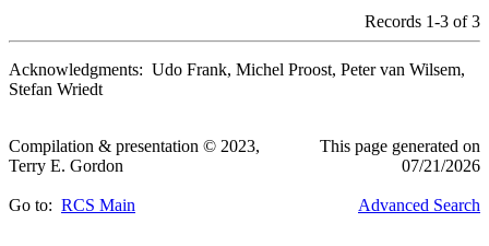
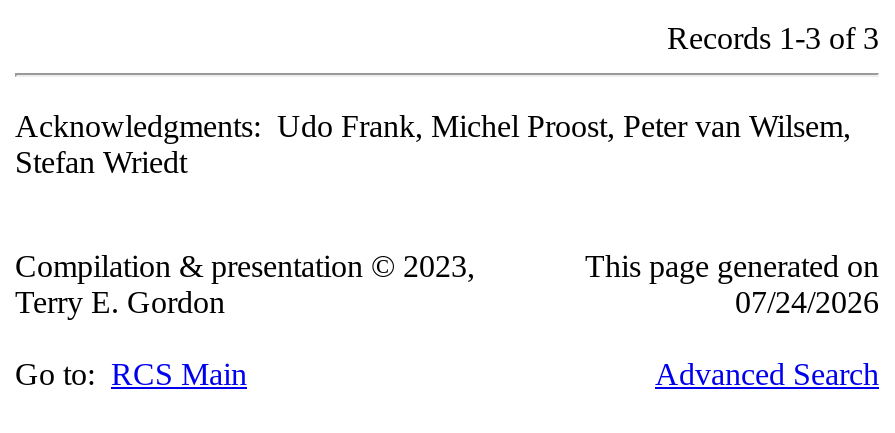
[402,156,480,175] 07/21/2026 -> [735,285,879,319] 07/24/2026

